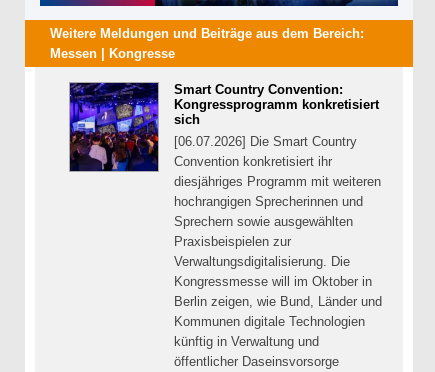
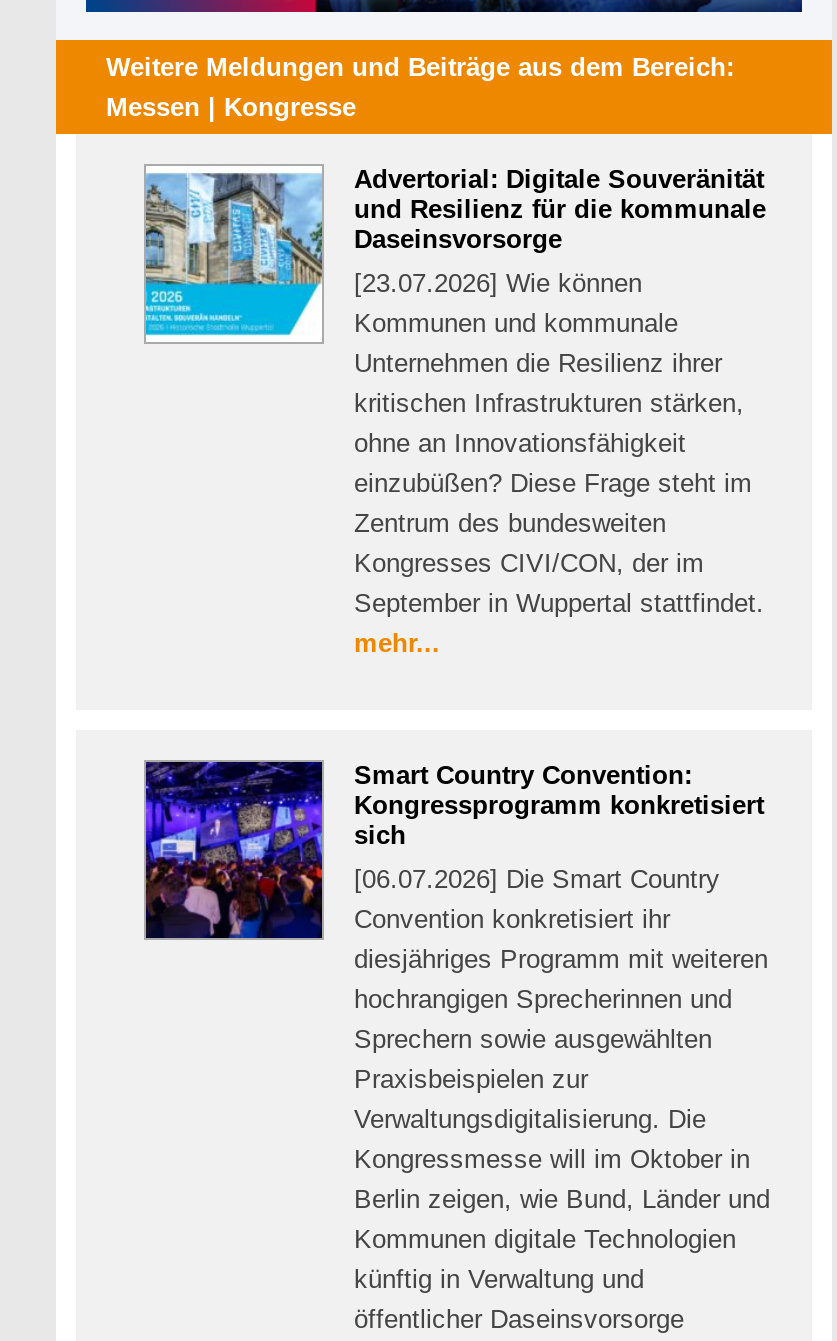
none -> [144,164,766,658] [image] | Advertorial: Digitale Souveränität | und Resilienz für die kommunale | Daseinsvorsorge | [23.07.2026] Wie können | Kommunen und kommunale | Unternehmen die Resilienz ihrer | kritischen Infrastrukturen stärken, | ohne an Innovationsfähigkeit | einzubüßen? Diese Frage steht im | Zentrum des bundesweiten | Kongresses CIVI/CON, der im | September in Wuppertal stattfindet. | mehr...

